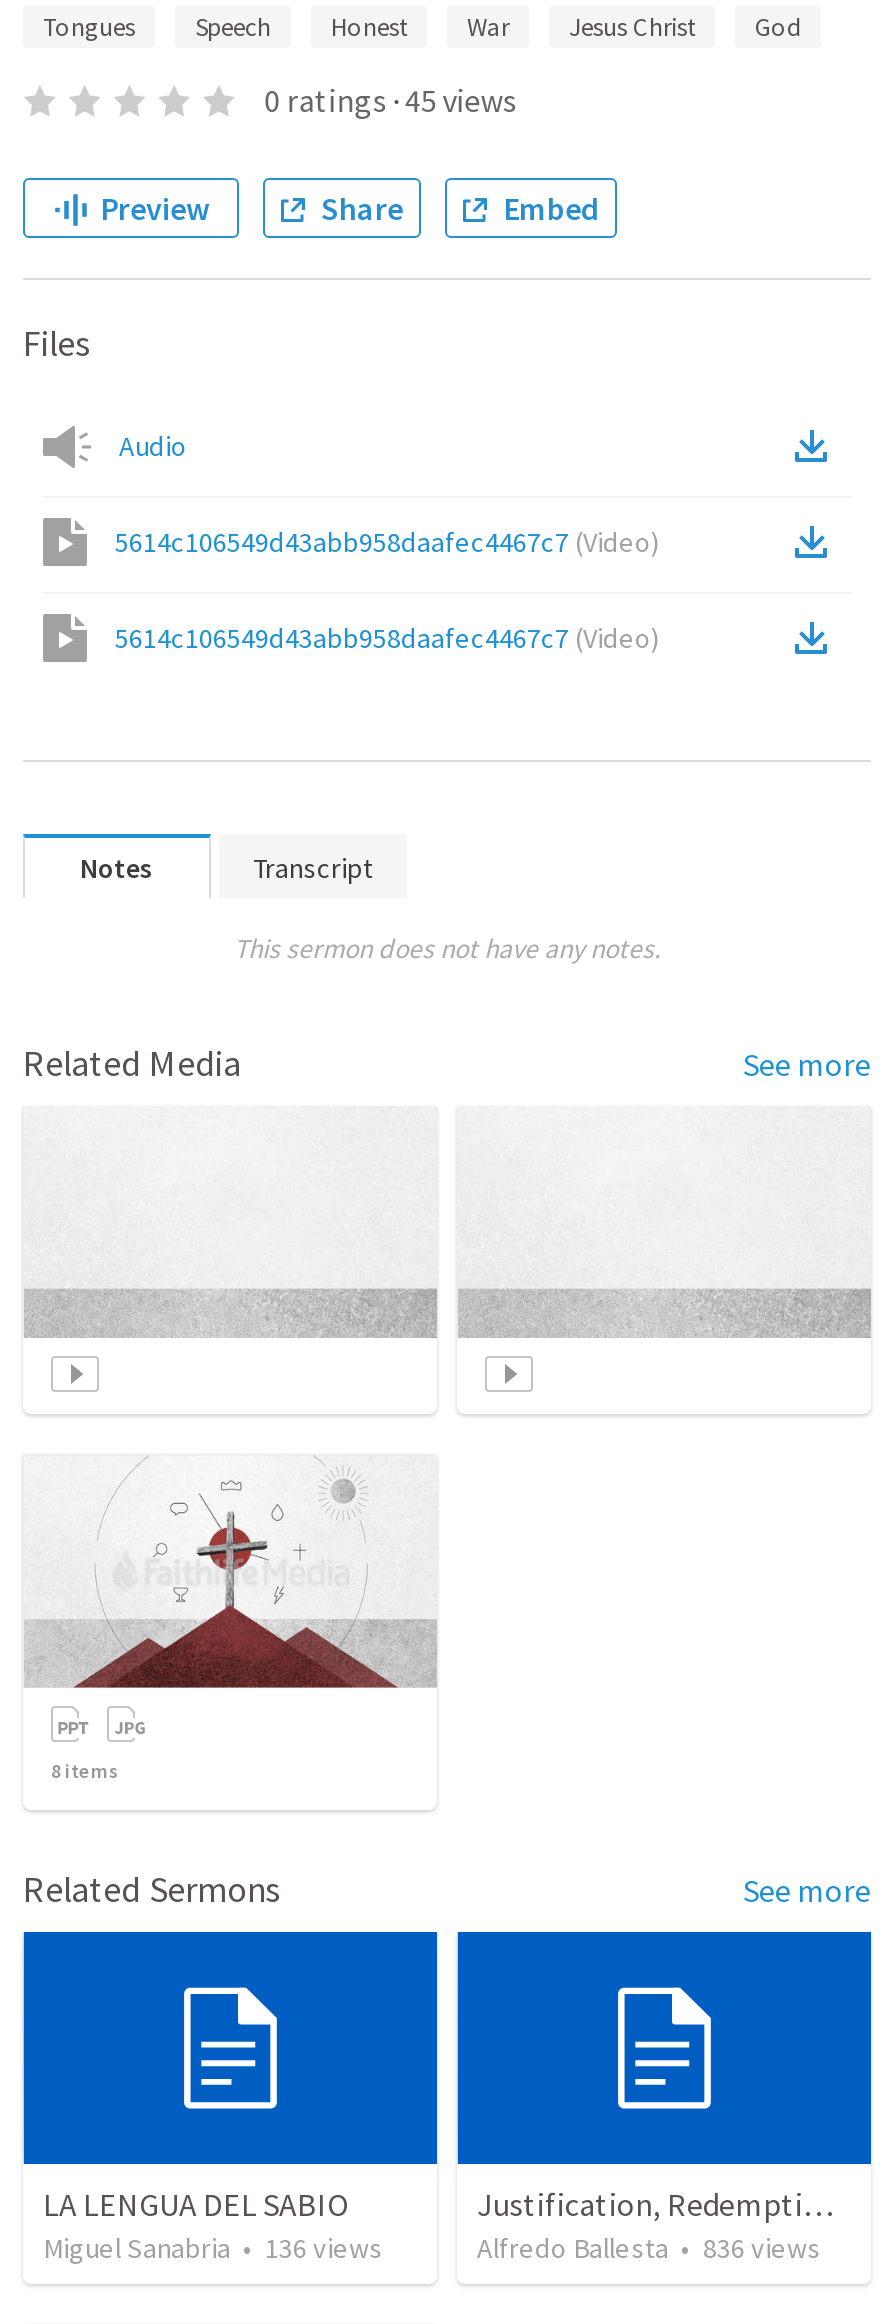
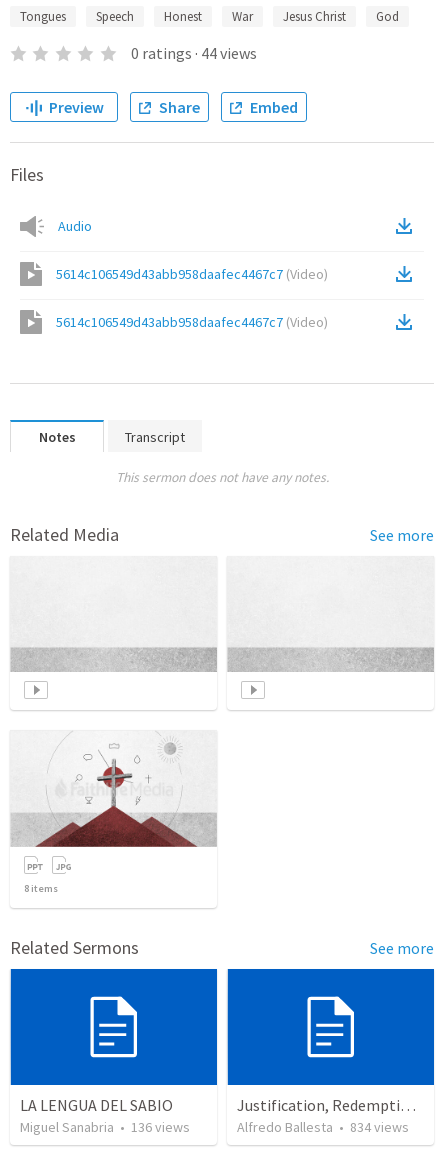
[264,80,516,120] 0 ratings · 45 views -> [131,43,257,63] 0 ratings · 44 views
[477,2231,821,2267] Alfredo Ballesta • 836 views -> [237,1118,409,1136] Alfredo Ballesta • 834 views

